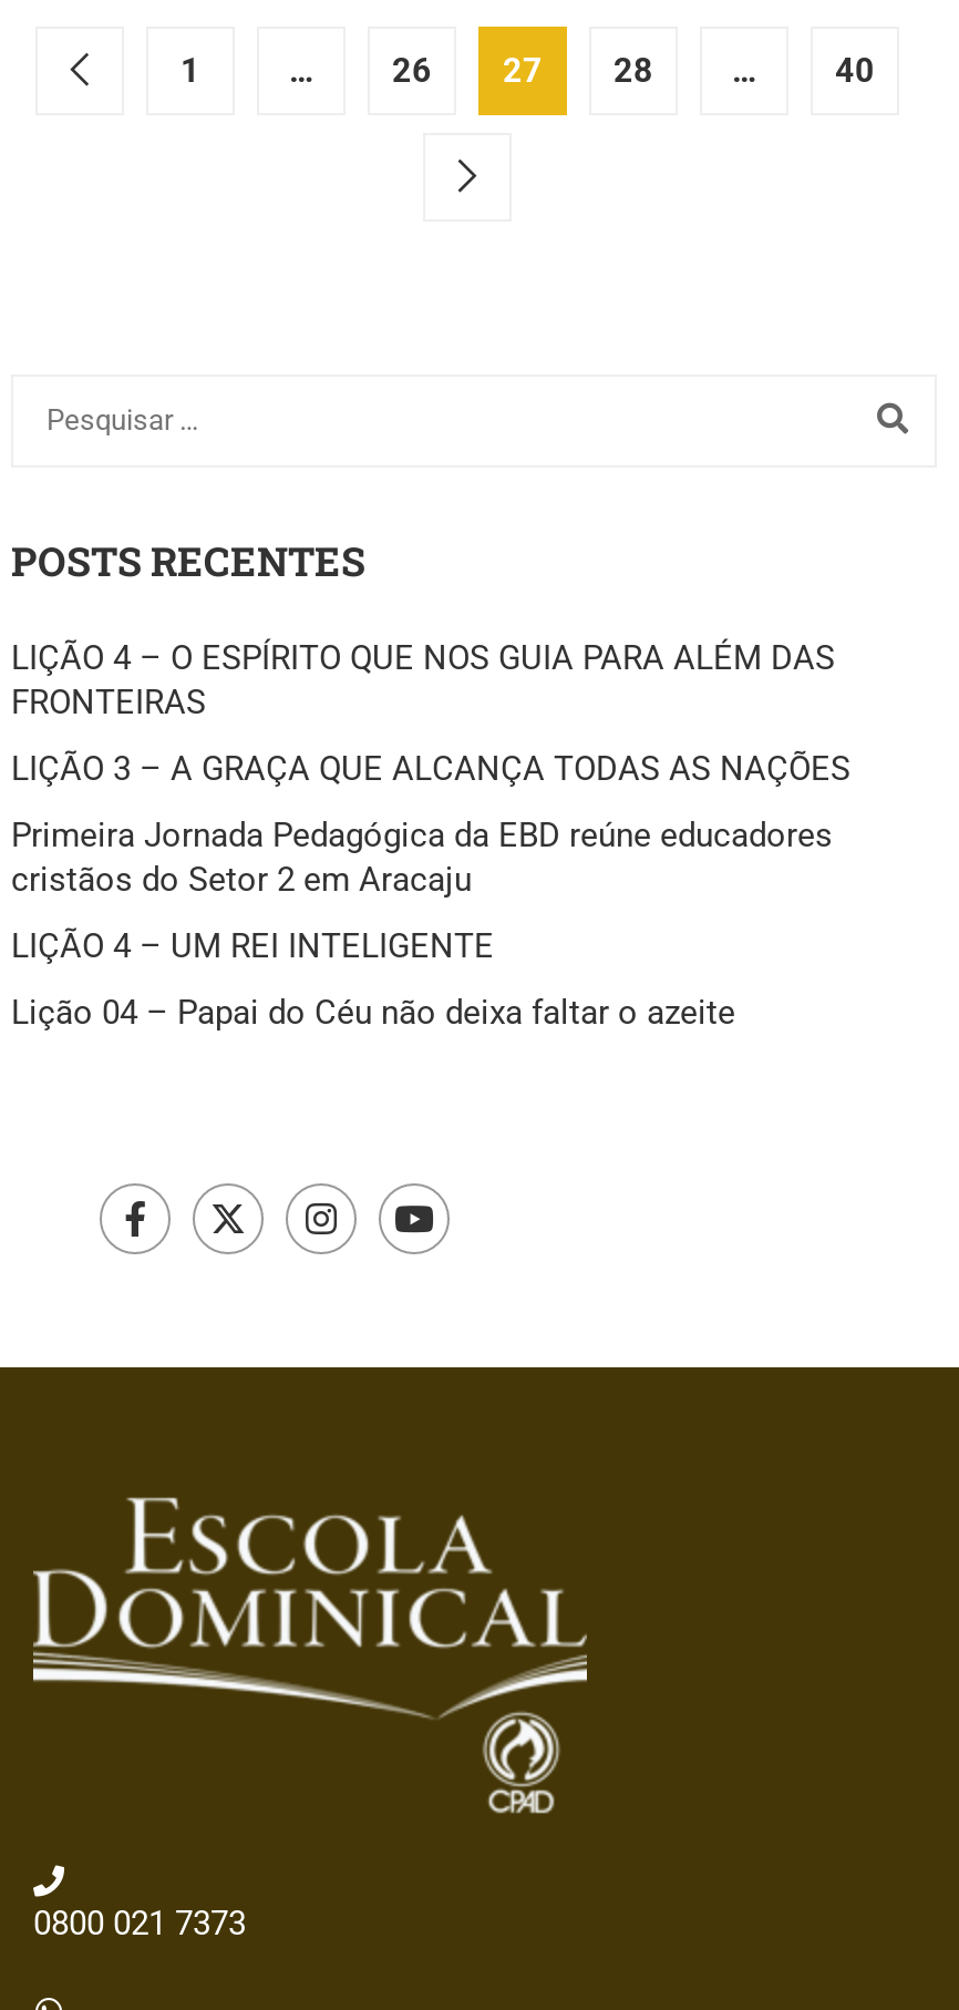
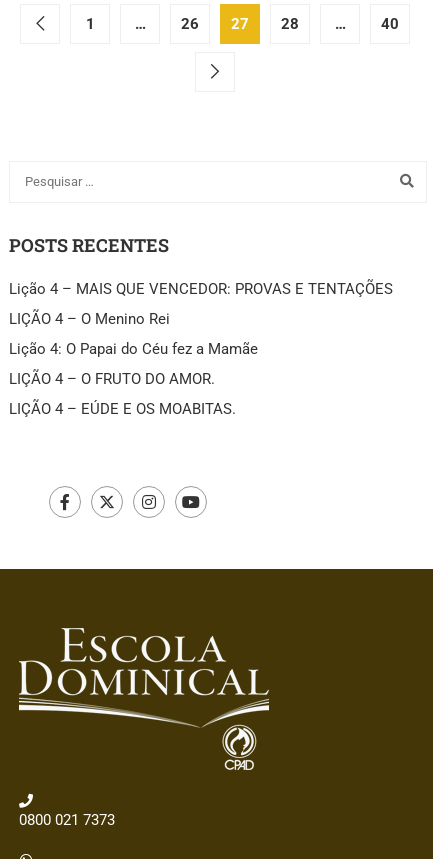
[11,637,835,721] LIÇÃO 4 – O ESPÍRITO QUE NOS GUIA PARA ALÉM DAS | FRONTEIRAS -> [9,279,393,297] Lição 4 – MAIS QUE VENCEDOR: PROVAS E TENTAÇÕES
[11,748,850,788] LIÇÃO 3 – A GRAÇA QUE ALCANÇA TODAS AS NAÇÕES -> [9,309,170,327] LIÇÃO 4 – O Menino Rei
[11,814,833,899] Primeira Jornada Pedagógica da EBD reúne educadores | cristãos do Setor 2 em Aracaju -> [9,339,258,357] Lição 4: O Papai do Céu fez a Mamãe
[11,925,494,965] LIÇÃO 4 – UM REI INTELIGENTE -> [9,369,215,387] LIÇÃO 4 – O FRUTO DO AMOR.
[11,992,735,1032] Lição 04 – Papai do Céu não deixa faltar o azeite -> [9,399,236,417] LIÇÃO 4 – EÚDE E OS MOABITAS.

